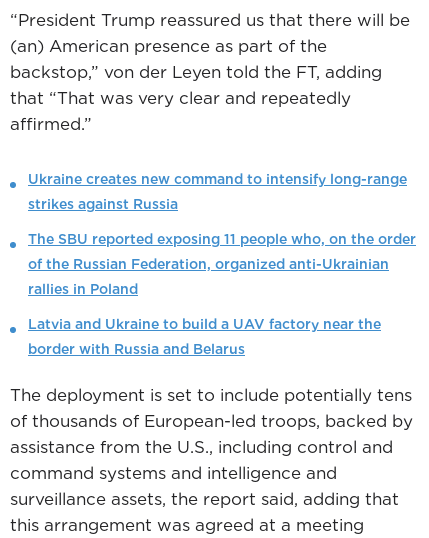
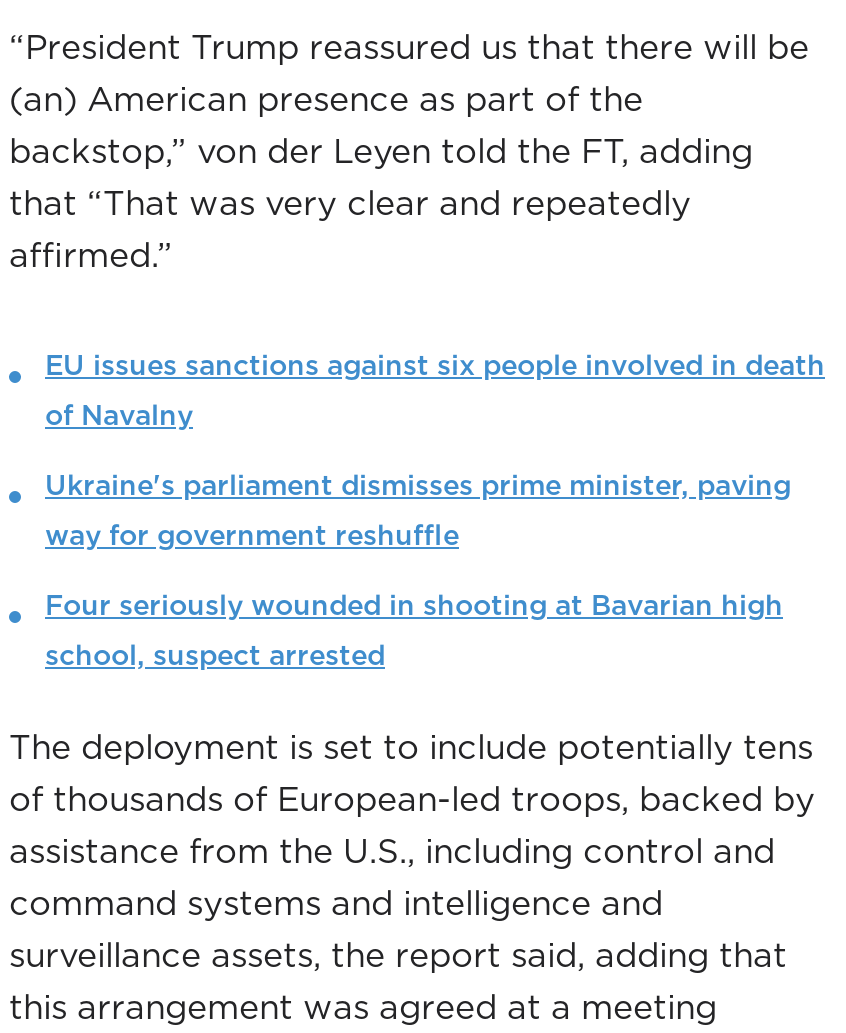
[28,171,416,357] Ukraine creates new command to intensify long-range | strikes against Russia | The SBU reported exposing 11 people who, on the order | of the Russian Federation, organized anti-Ukrainian | rallies in Poland | Latvia and Ukraine to build a UAV factory near the | border with Russia and Belarus -> [45,349,825,671] EU issues sanctions against six people involved in death | of Navalny | Ukraine's parliament dismisses prime minister, paving | way for government reshuffle | Four seriously wounded in shooting at Bavarian high | school, suspect arrested

